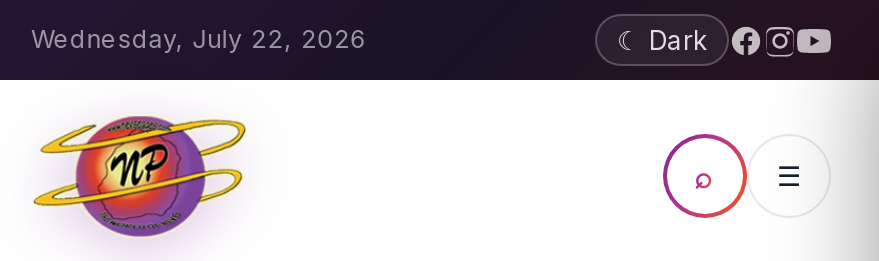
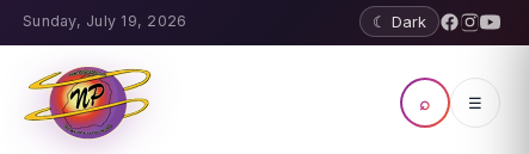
[31,24,367,54] Wednesday, July 22, 2026 -> [23,12,187,30] Sunday, July 19, 2026

